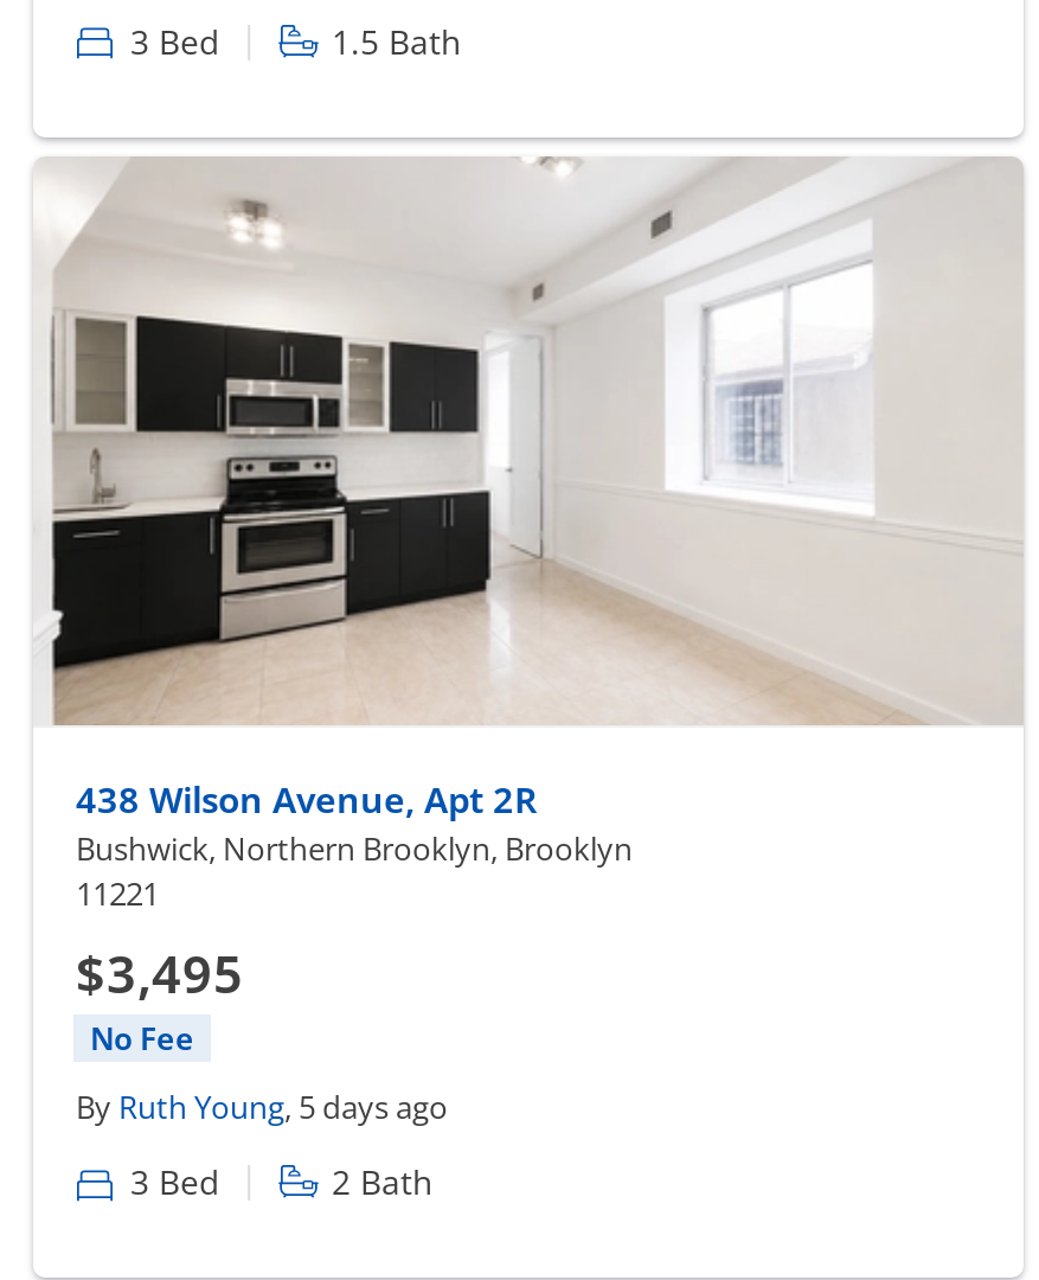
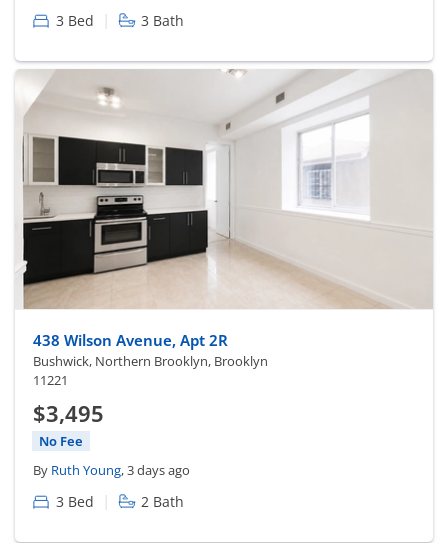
[332,19,462,64] 1.5 Bath -> [141,11,184,30] 3 Bath
[76,1086,448,1129] By Ruth Young, 5 days ago -> [33,461,190,479] By Ruth Young, 3 days ago

